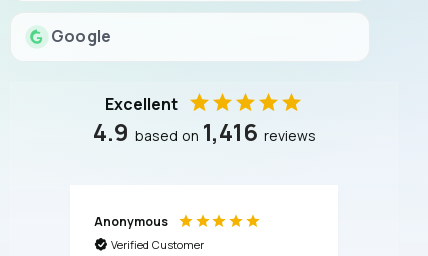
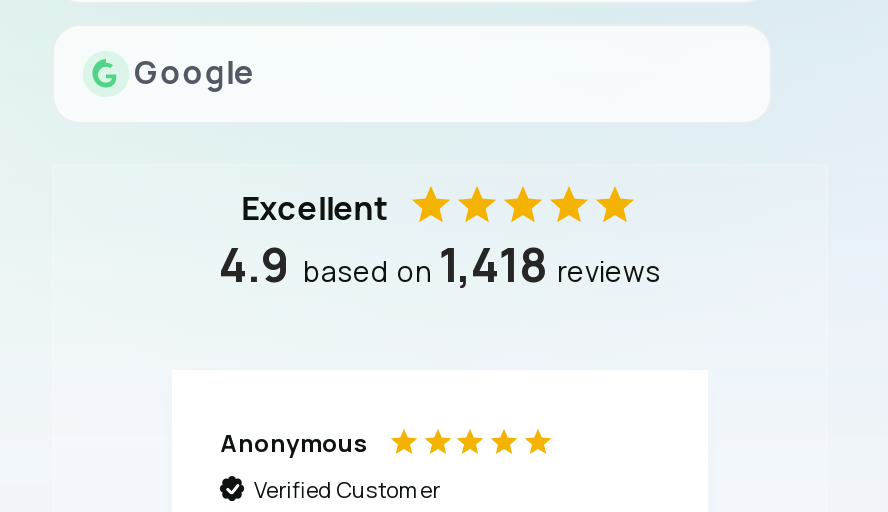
[92,116,315,148] 4.9 based on 1,416 reviews -> [219,232,661,296] 4.9 based on 1,418 reviews

